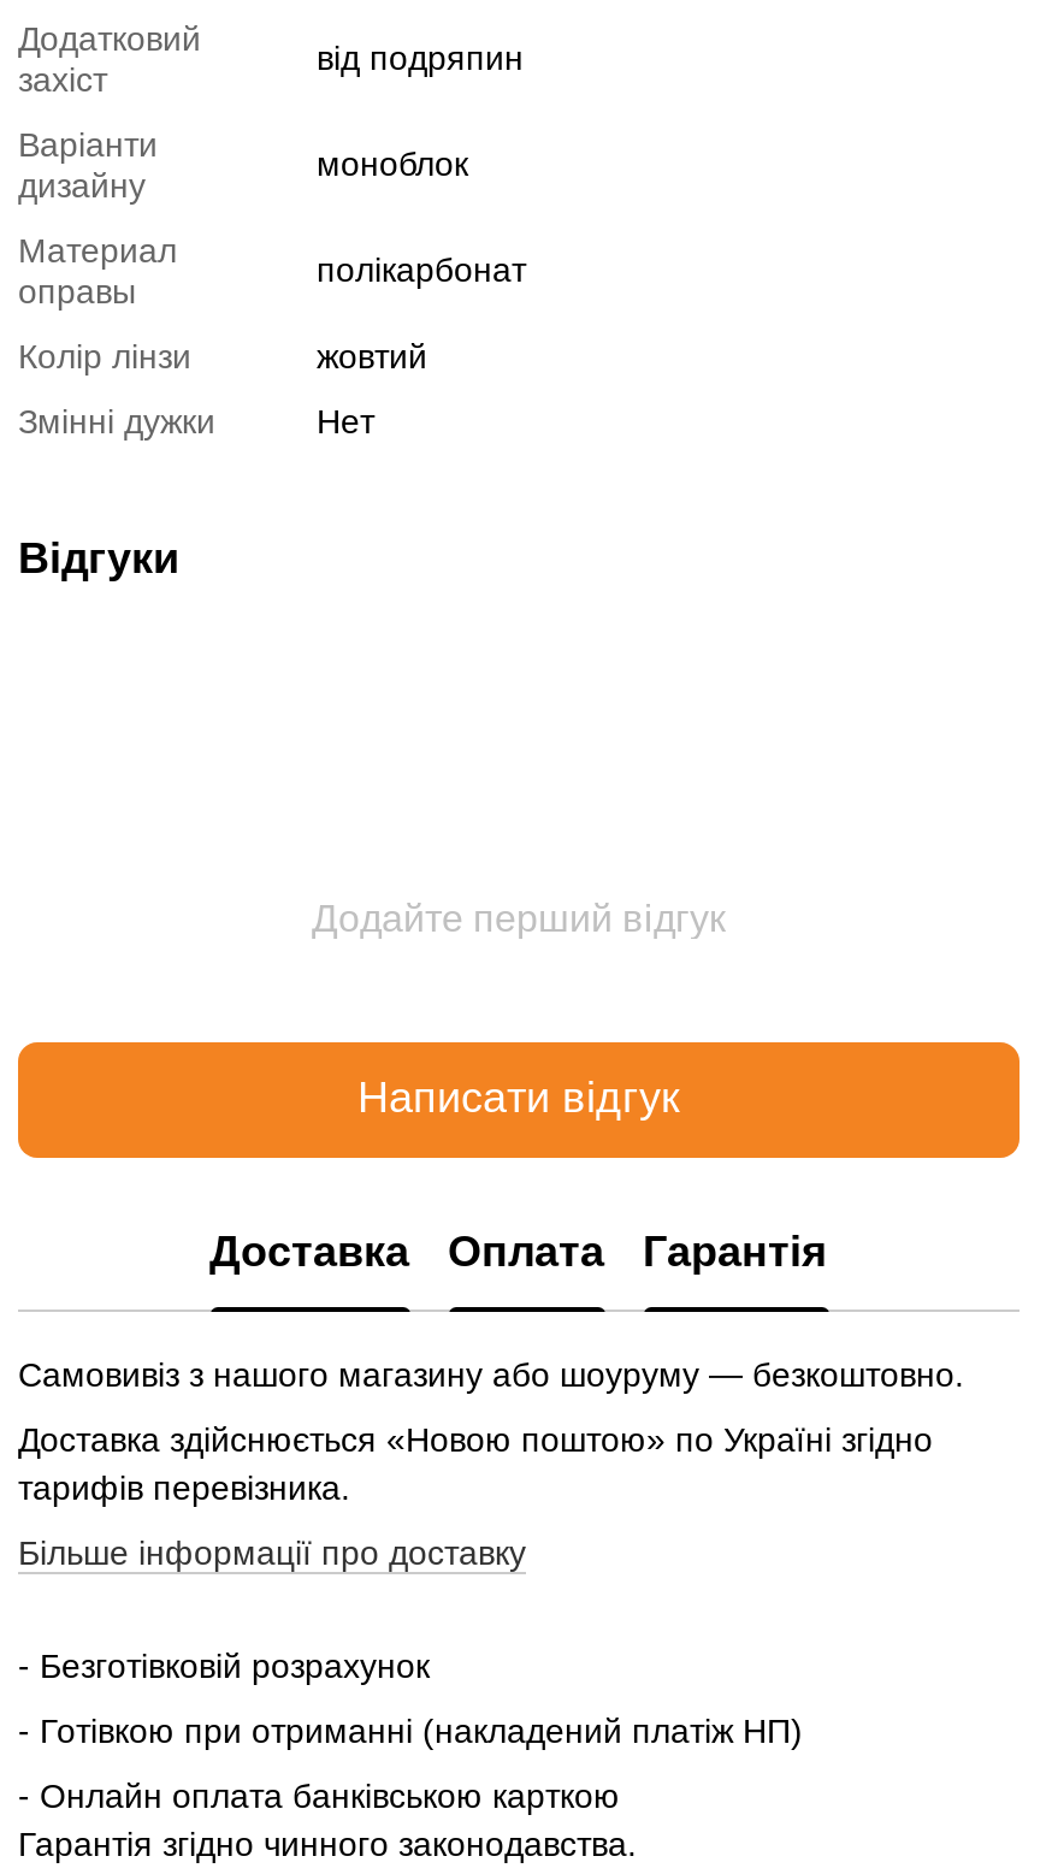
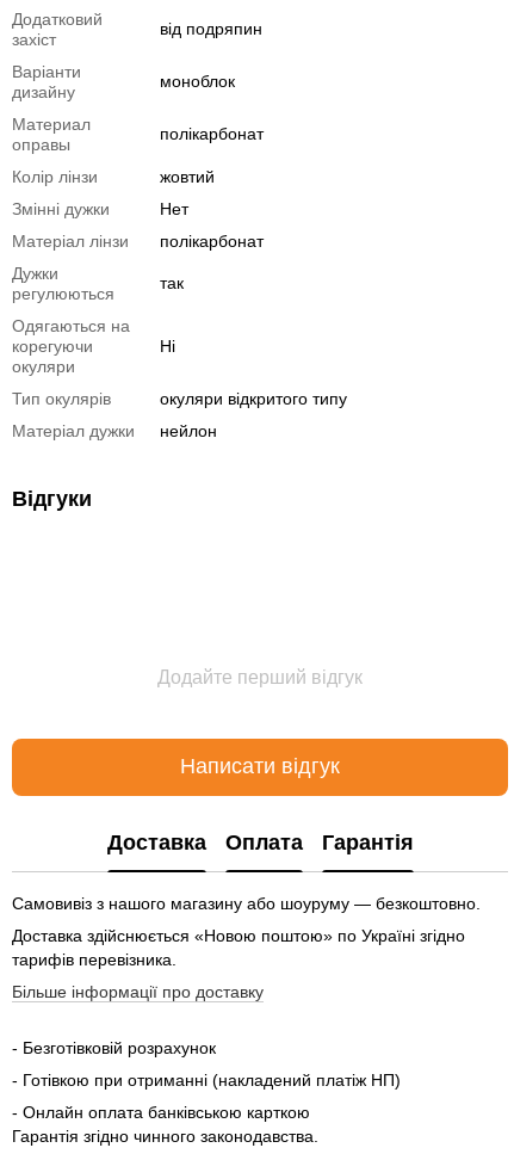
none -> [12,231,264,303] Матеріал лінзи | полікарбонат | Дужки | регулюються
none -> [12,273,184,375] так | Одягаються на | корегуючи | окуляри
none -> [12,336,347,440] Ні | Тип окулярів | окуляри відкритого типу | Матеріал дужки | нейлон

